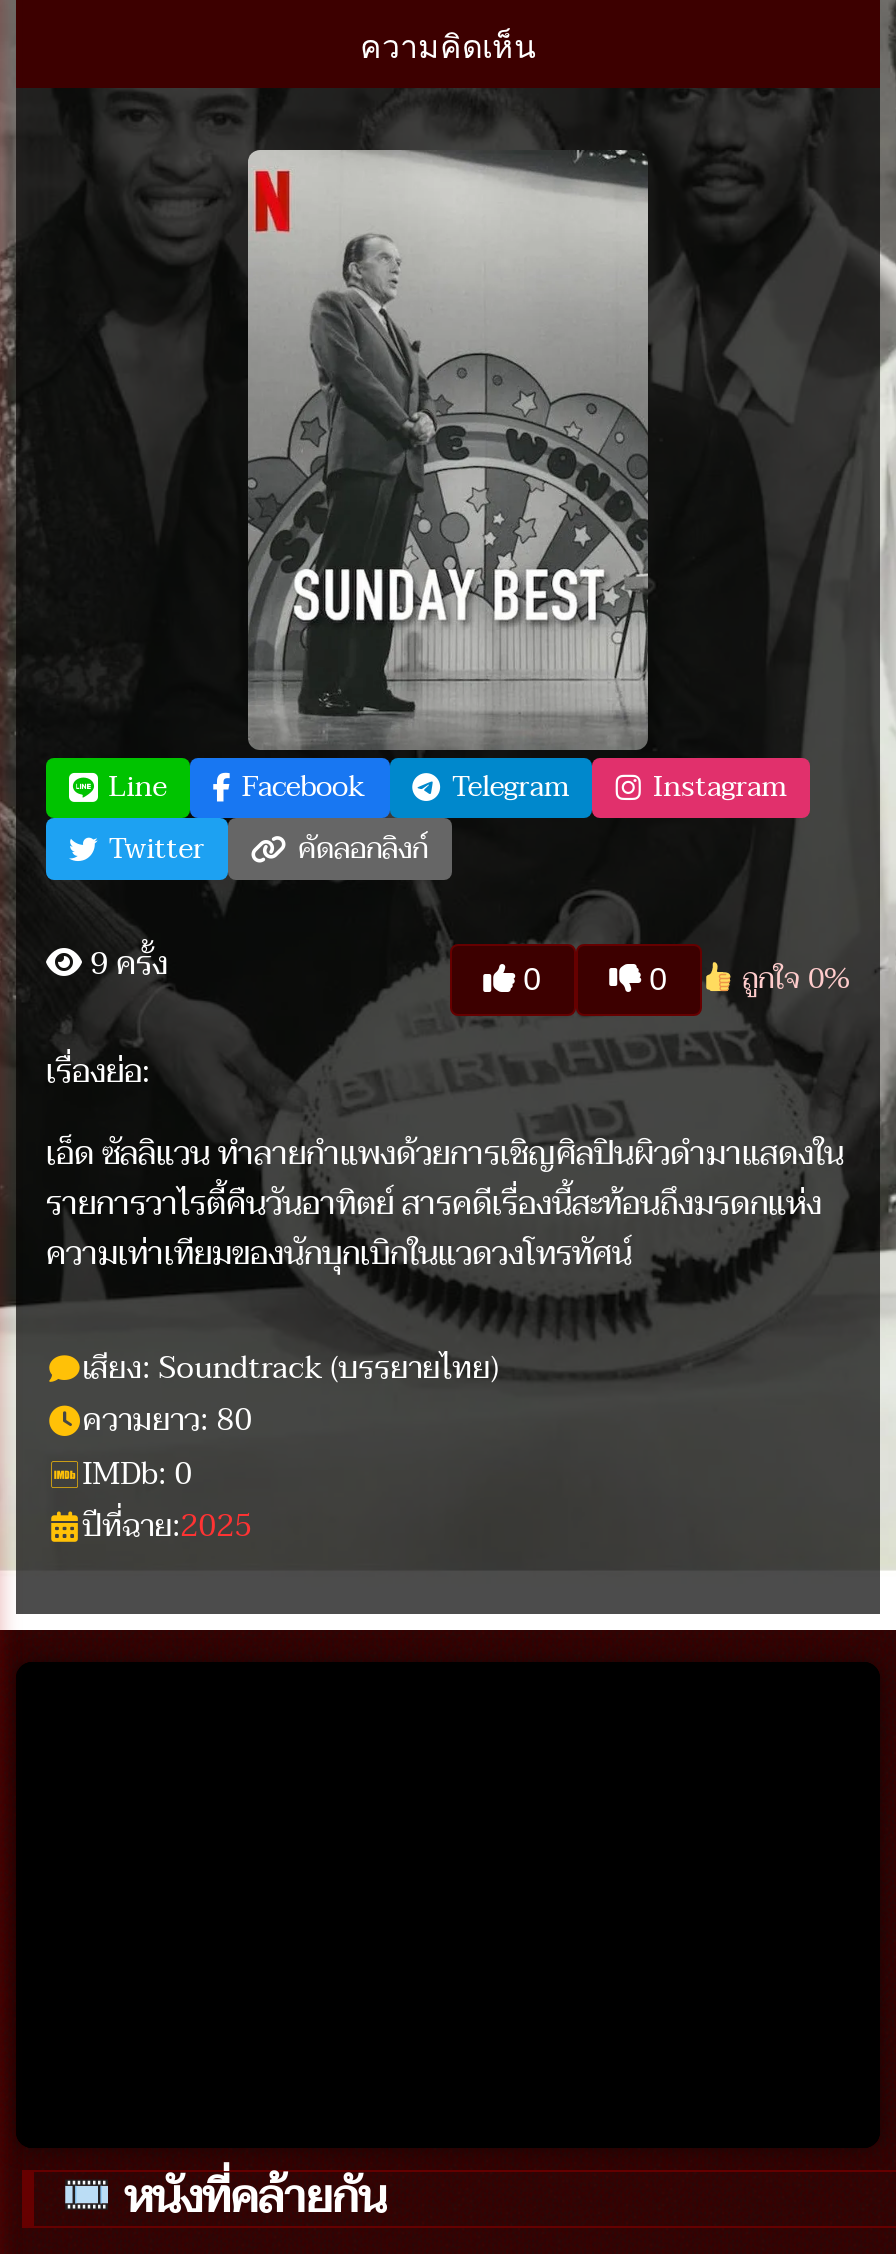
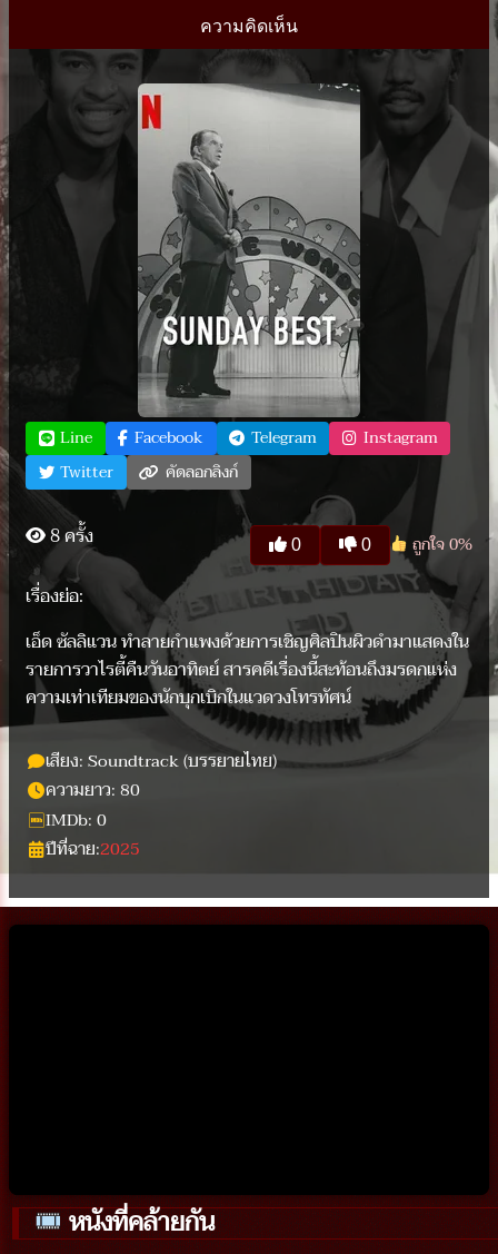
[82,936,168,992] 9 ครั้ง -> [46,521,93,552] 8 ครั้ง

